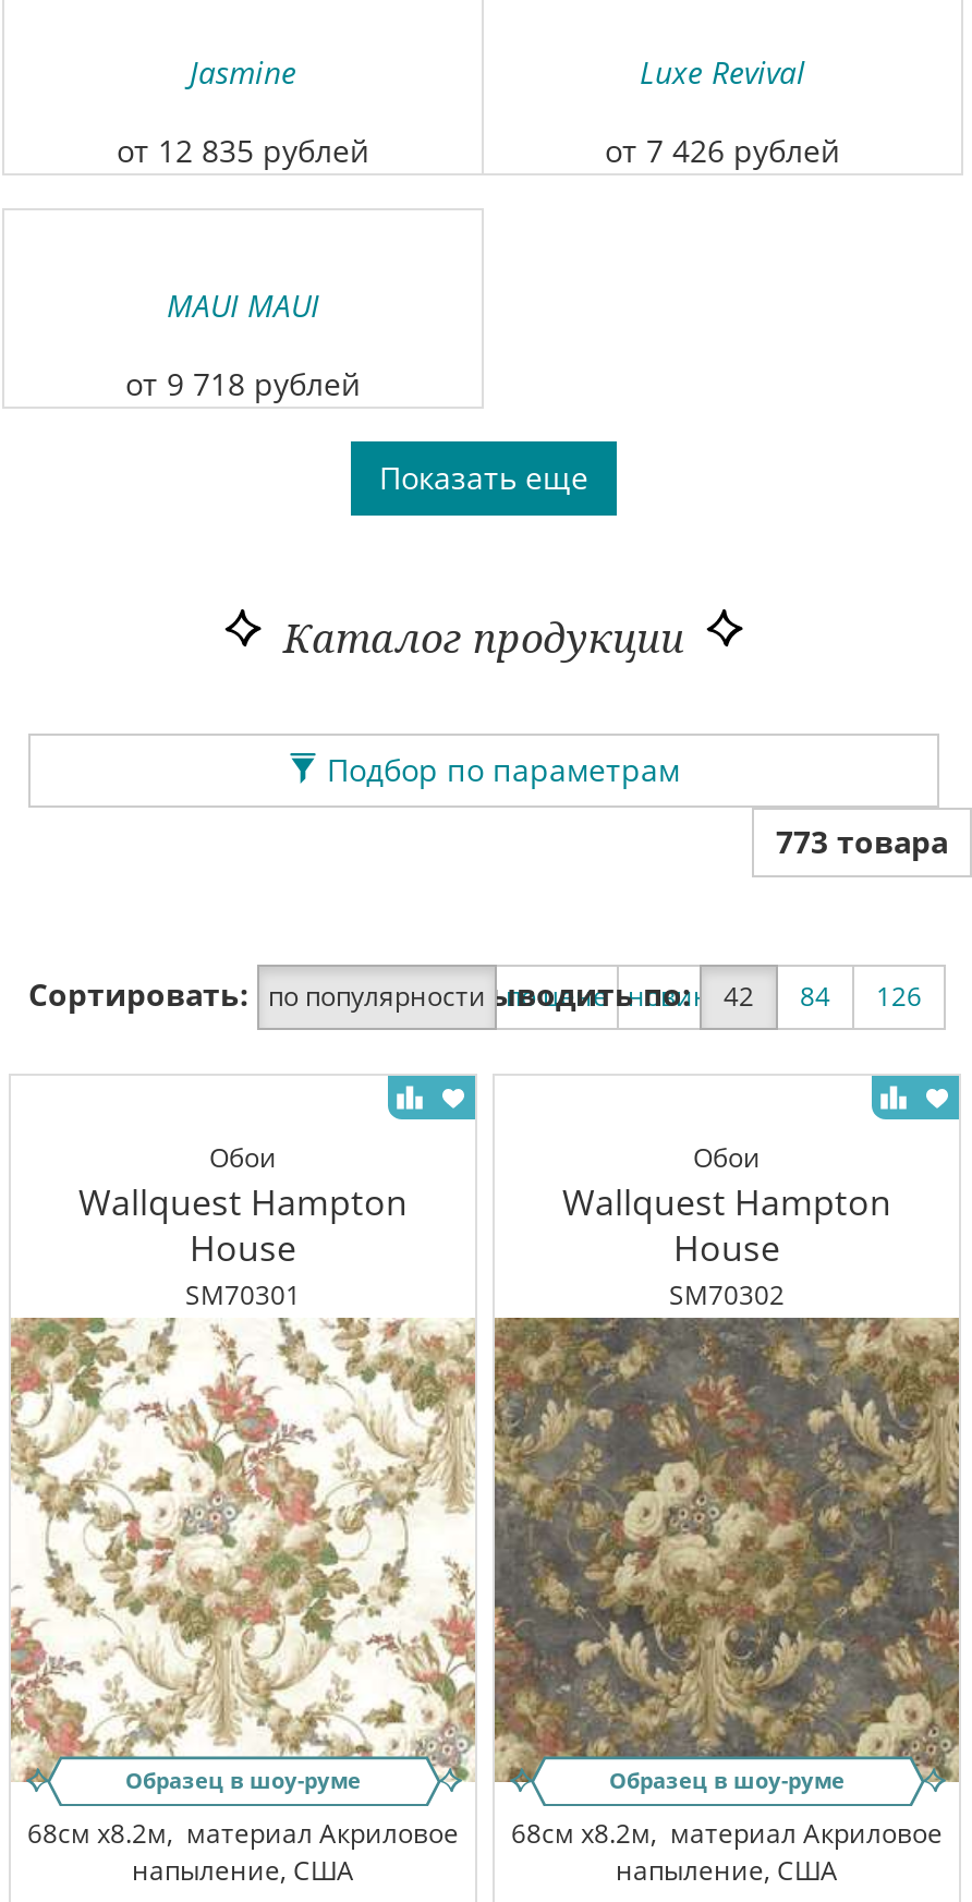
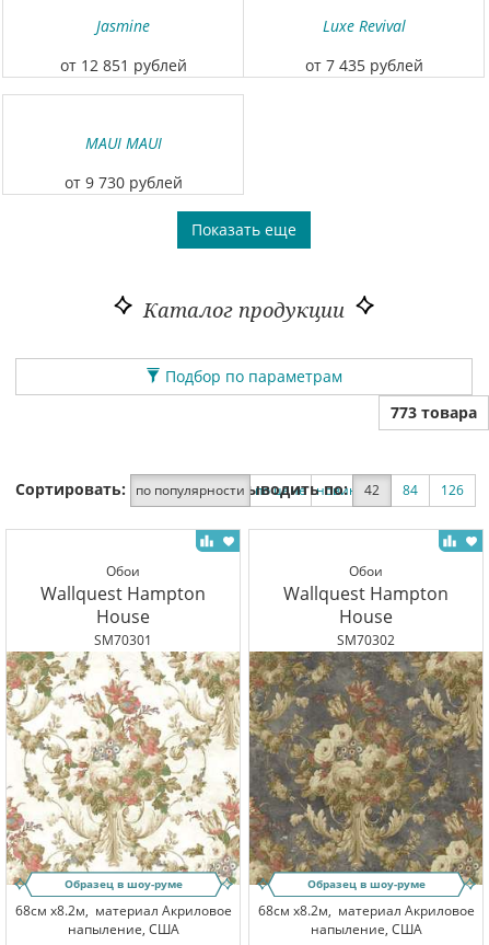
[117,130,369,171] от 12 835 рублей -> [60,55,187,76] от 12 851 рублей
[605,130,840,171] от 7 426 рублей -> [305,55,423,76] от 7 435 рублей
[125,363,361,404] от 9 718 рублей -> [64,172,182,193] от 9 730 рублей

